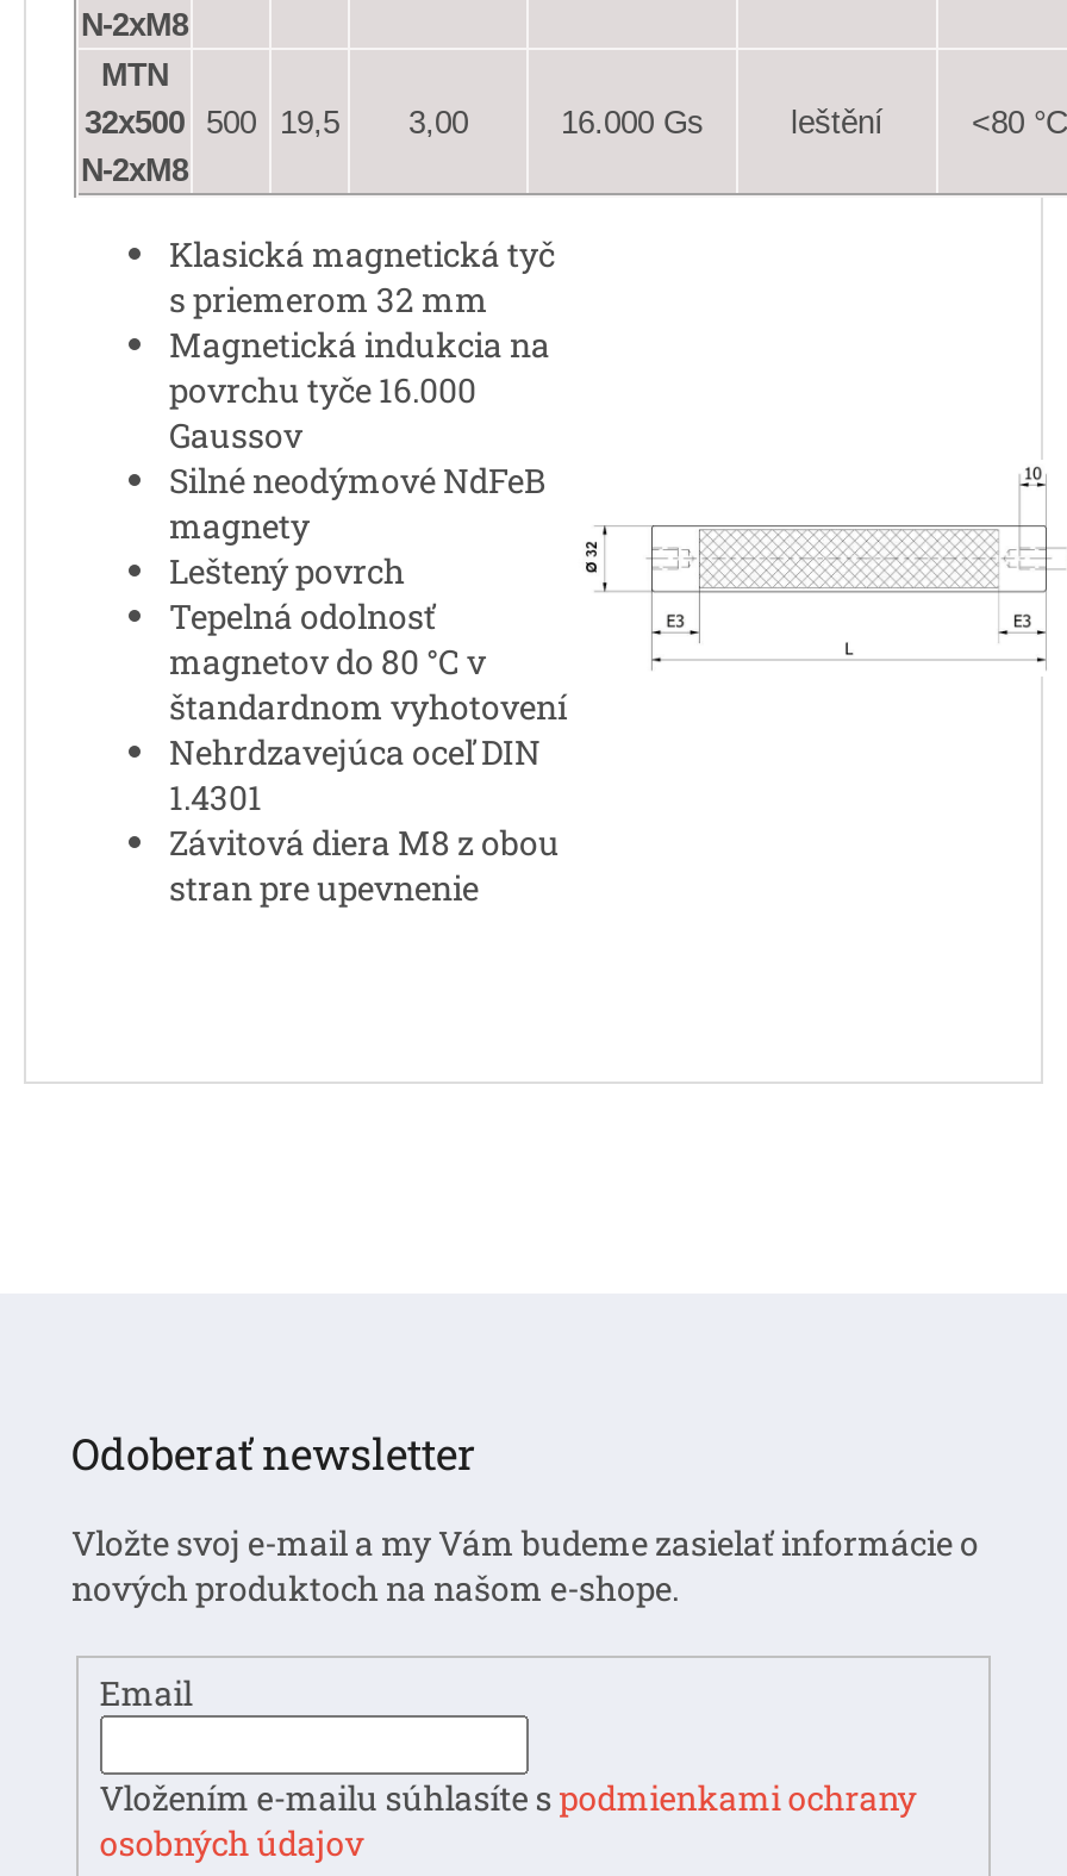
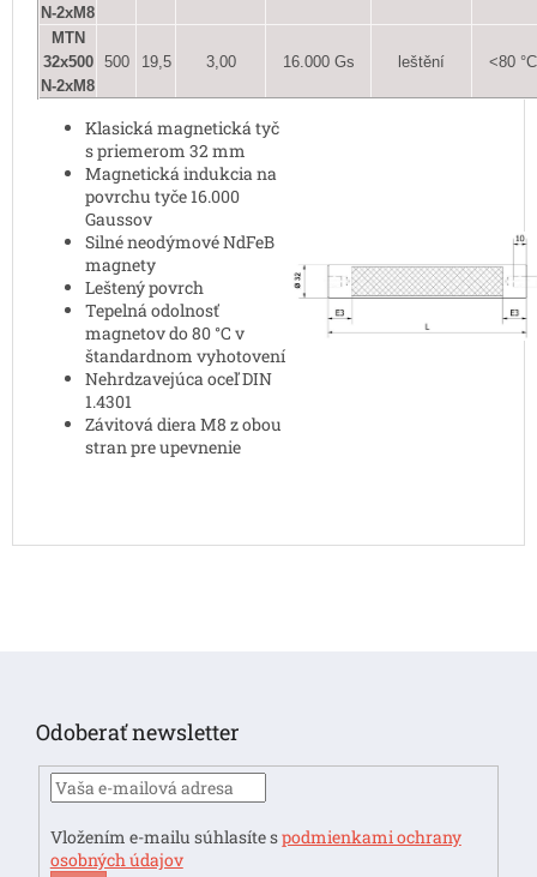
[71,1519,979,1714] Vložte svoj e-mail a my Vám budeme zasielať informácie o | nových produktoch na našom e-shope. | Email -> none

